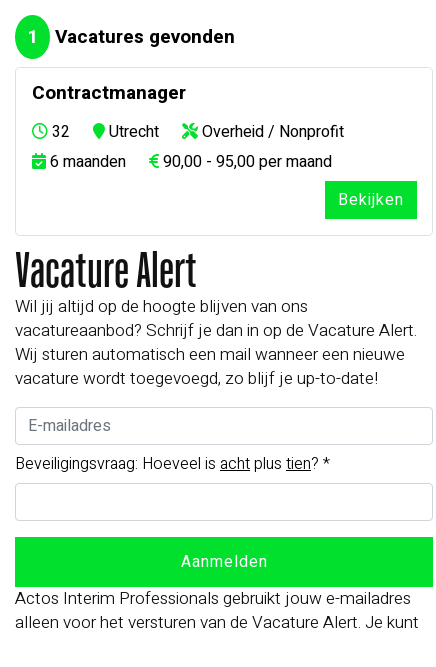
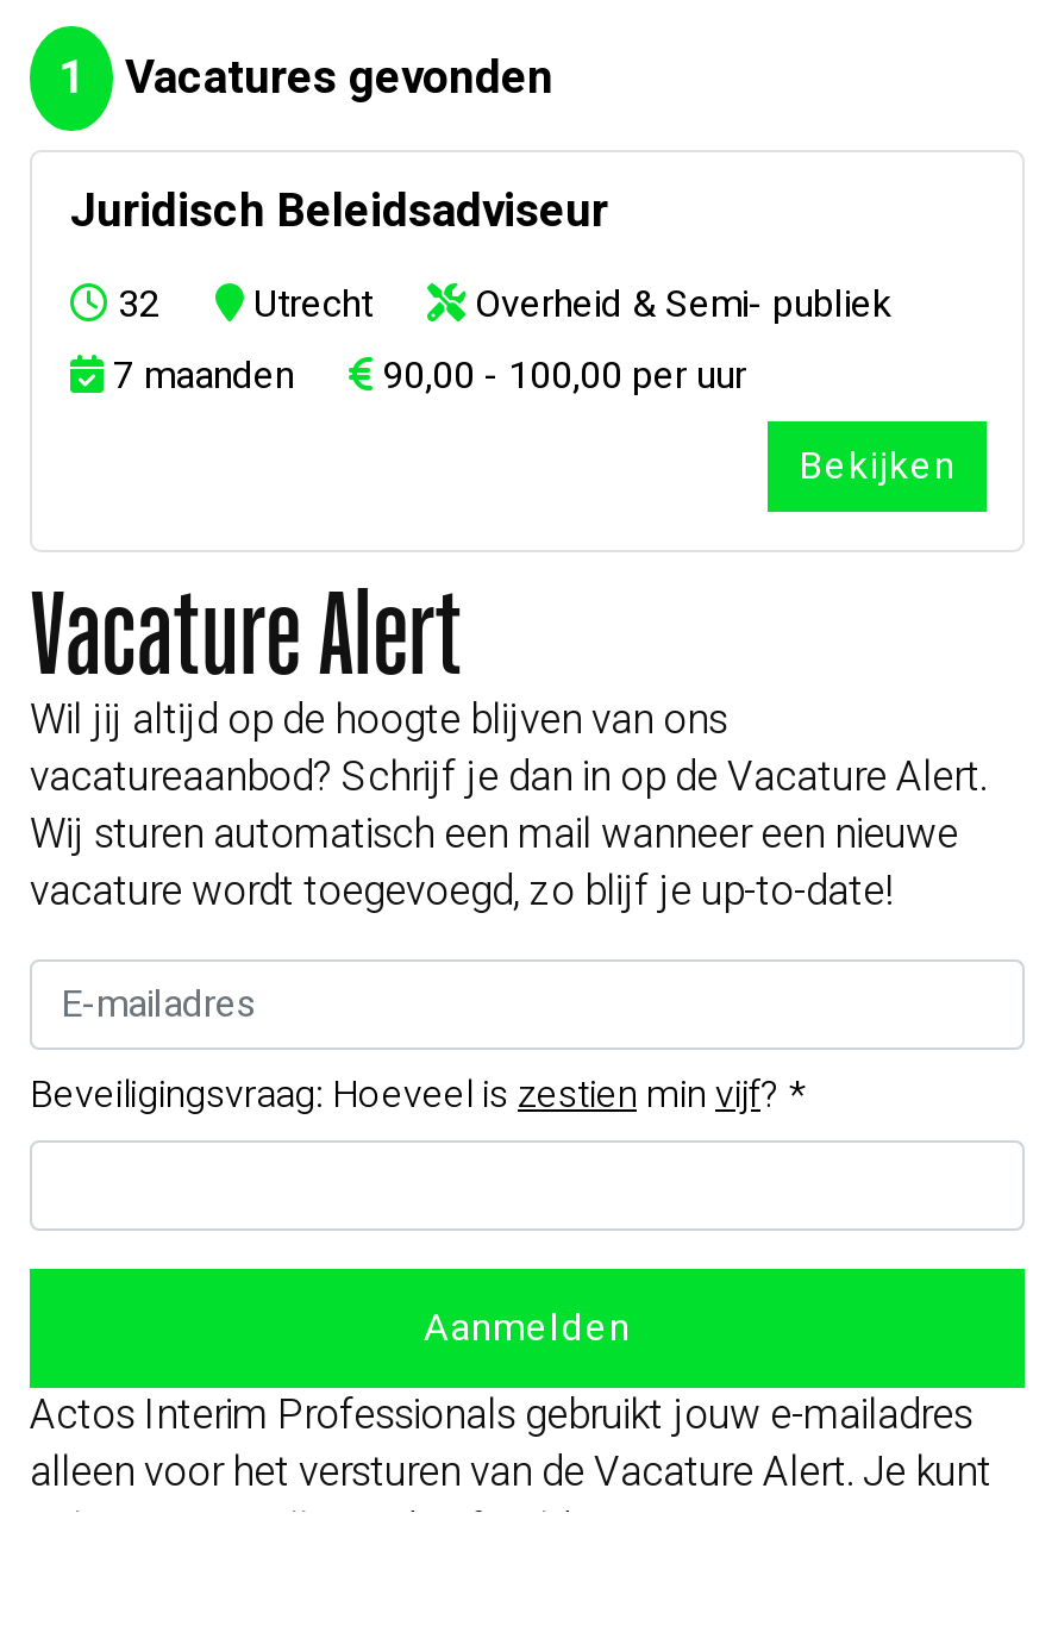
[32,79,186,107] Contractmanager -> [70,179,608,245] Juridisch Beleidsadviseur
[46,120,344,174] Overheid / Nonprofit | 6 maanden | 90,00 - 95,00 per maand -> [104,275,891,404] Overheid & Semi- publiek | 7 maanden | 90,00 - 100,00 per uur
[15,452,330,476] Beveiligingsvraag: Hoeveel is acht plus tien? * -> [30,1066,806,1123] Beveiligingsvraag: Hoeveel is zestien min vijf? *

